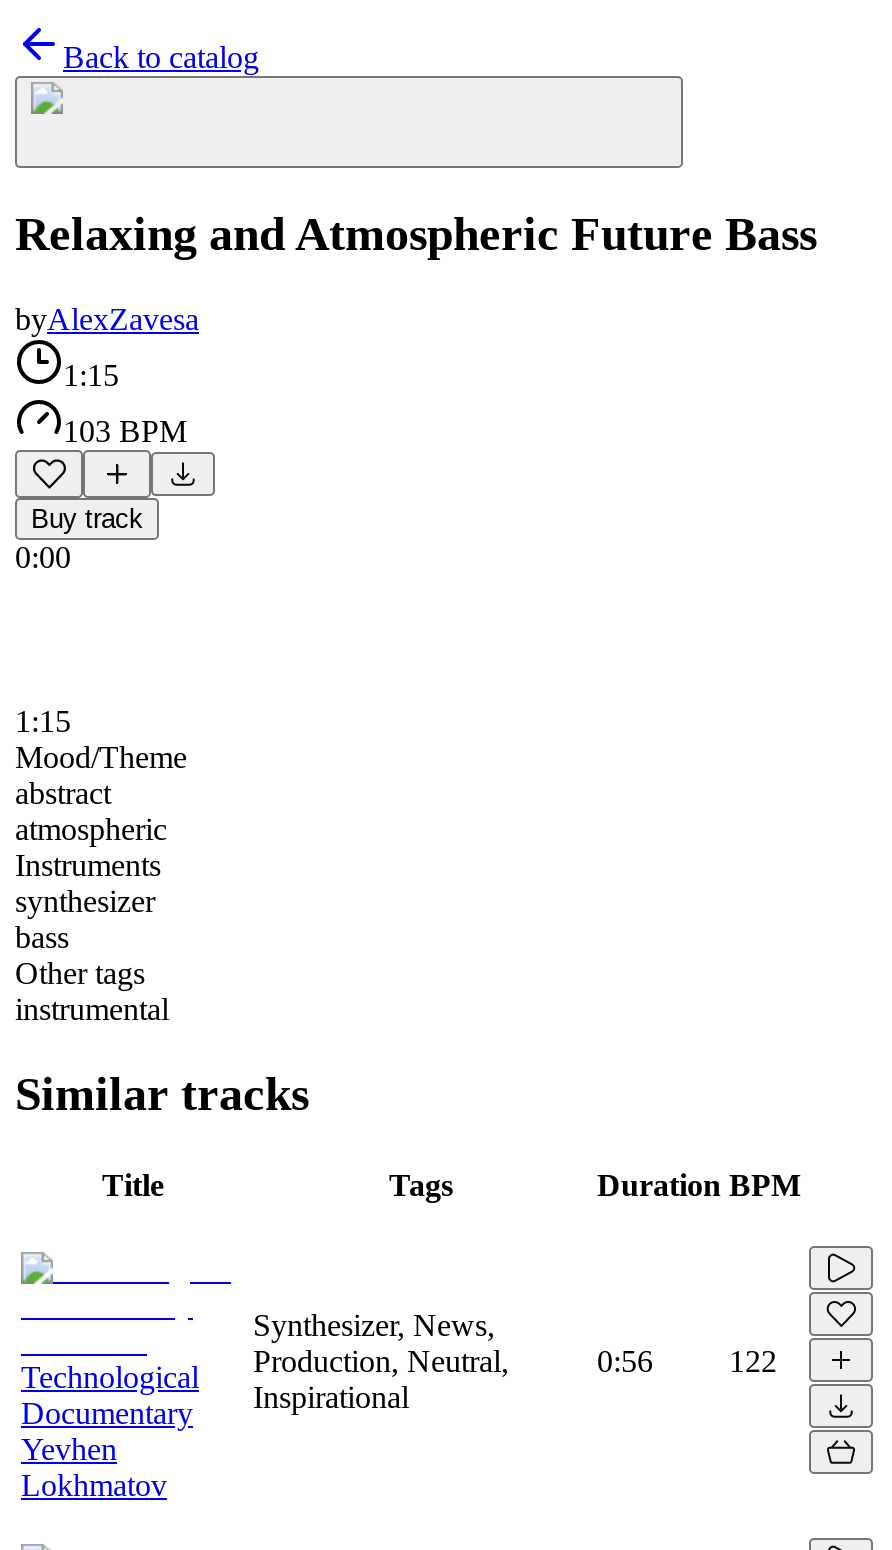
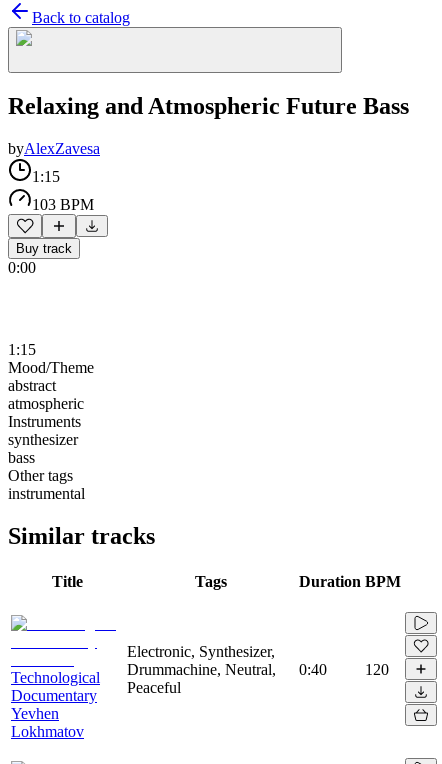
[253,1307,509,1413] Synthesizer, News, | Production, Neutral, | Inspirational -> [127,643,276,696] Electronic, Synthesizer, | Drummachine, Neutral, | Peaceful
[597,1343,777,1377] 0:56 | 122 -> [299,661,389,678] 0:40 | 120

